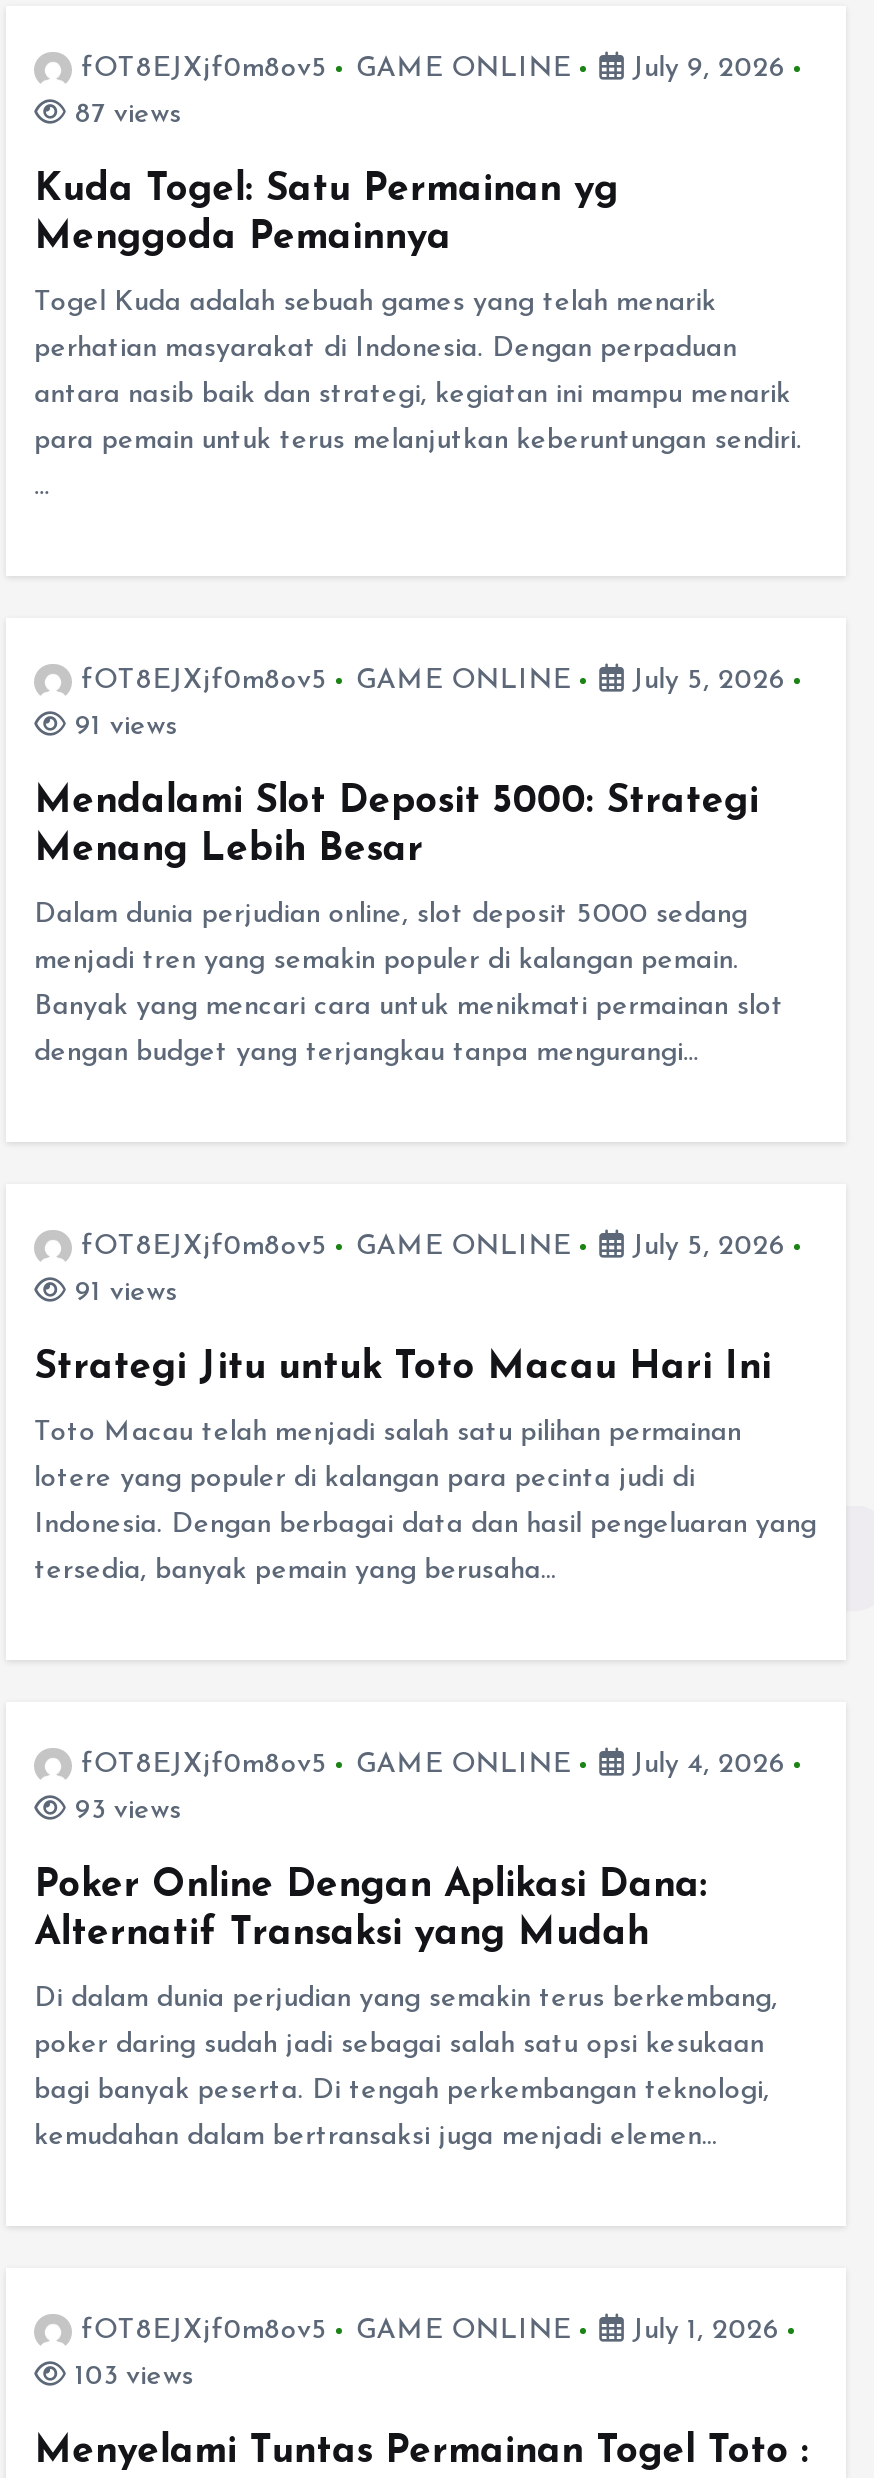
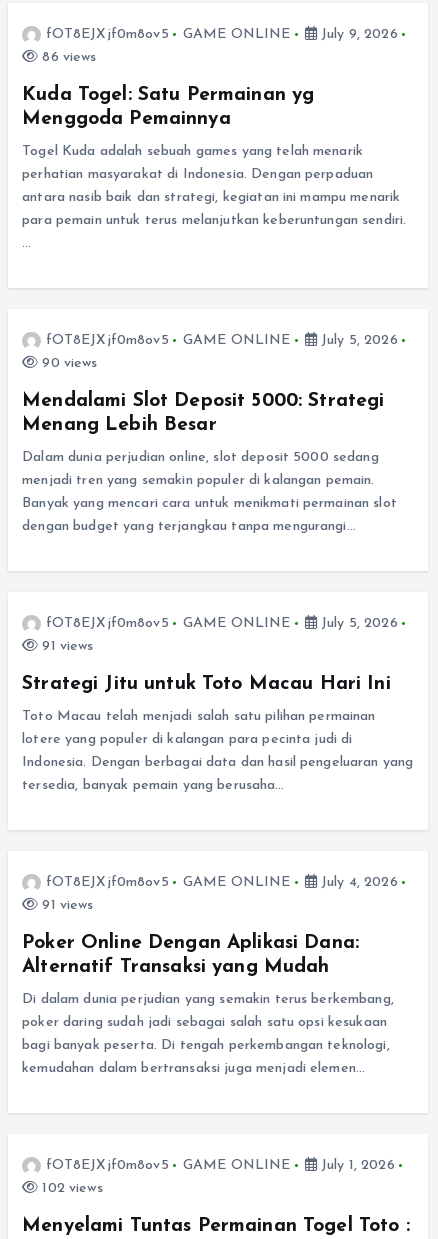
[67,100,181,130] 87 views -> [38,50,97,65] 86 views
[67,712,177,742] 91 views -> [38,356,98,371] 90 views
[67,1795,181,1825] 93 views -> [38,898,94,913] 91 views
[67,2361,193,2391] 103 views -> [38,1181,103,1196] 102 views

